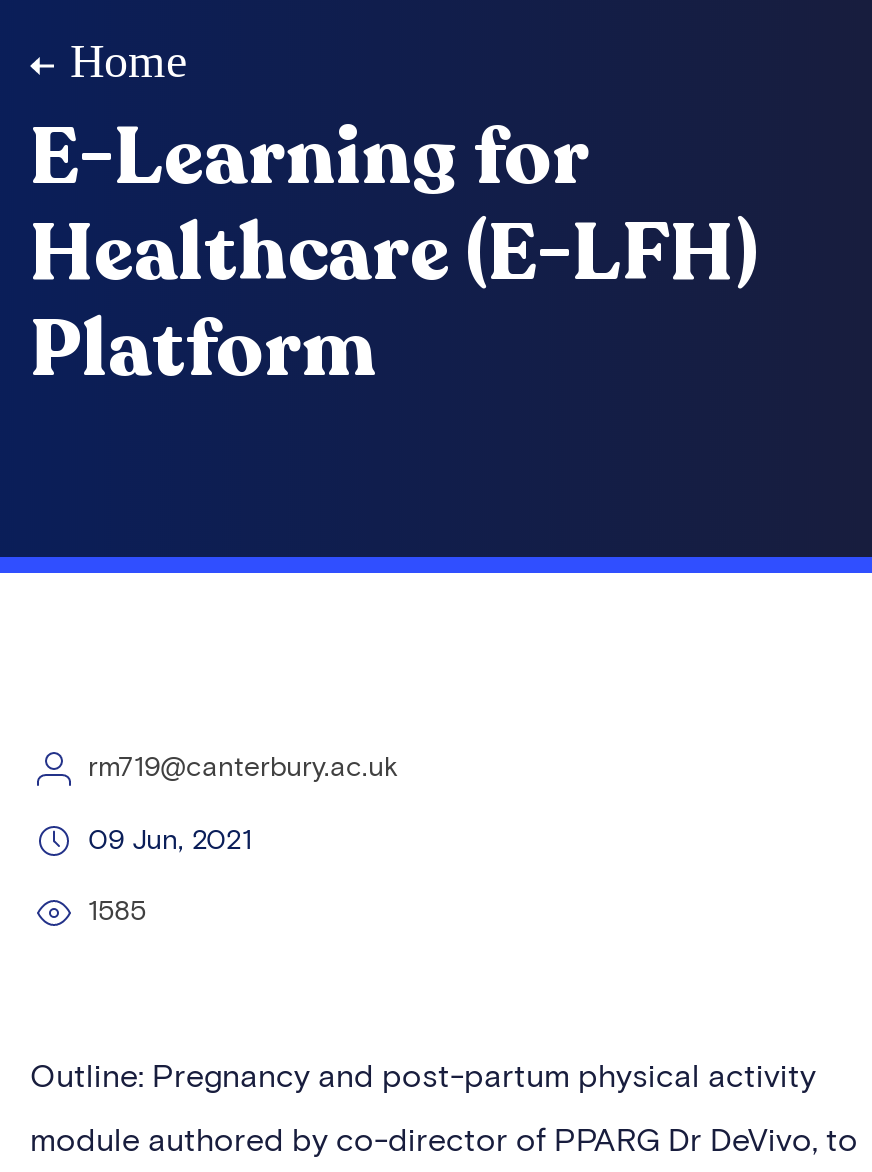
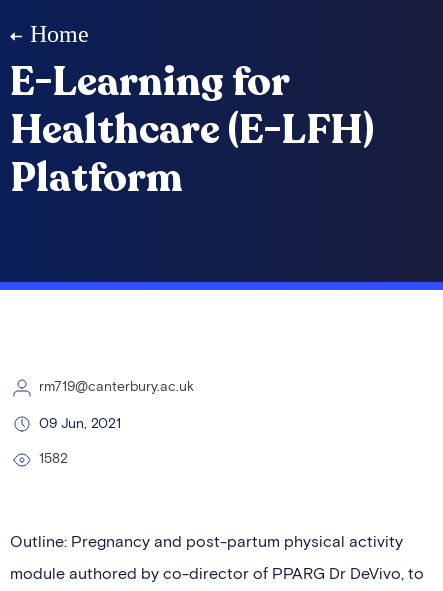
[88,894,146,928] 1585 -> [39,451,68,468] 1582

